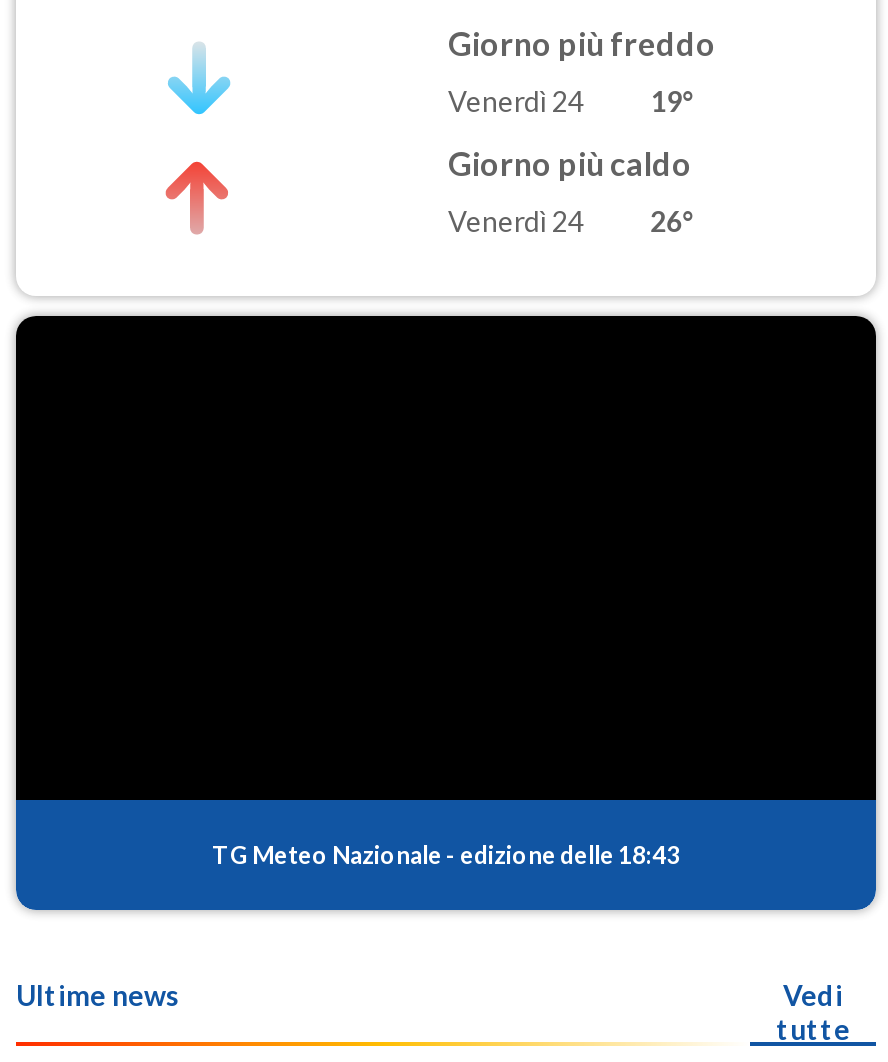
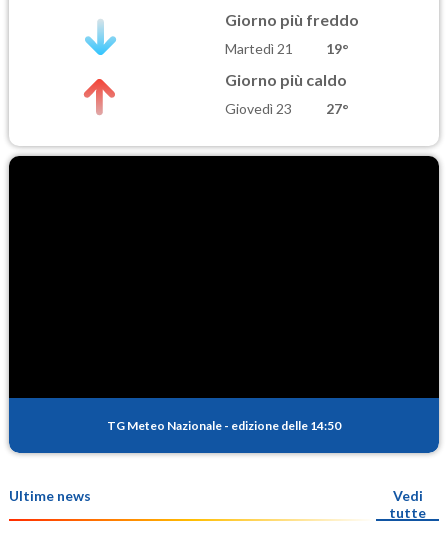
[448,84,696,118] Venerdì 24 19° -> [225,40,349,57] Martedì 21 19°
[448,205,696,239] Venerdì 24 | 26° -> [225,100,349,117] Giovedì 23 | 27°
[212,839,680,869] TG Meteo Nazionale - edizione delle 18:43 -> [107,417,341,432] TG Meteo Nazionale - edizione delle 14:50

